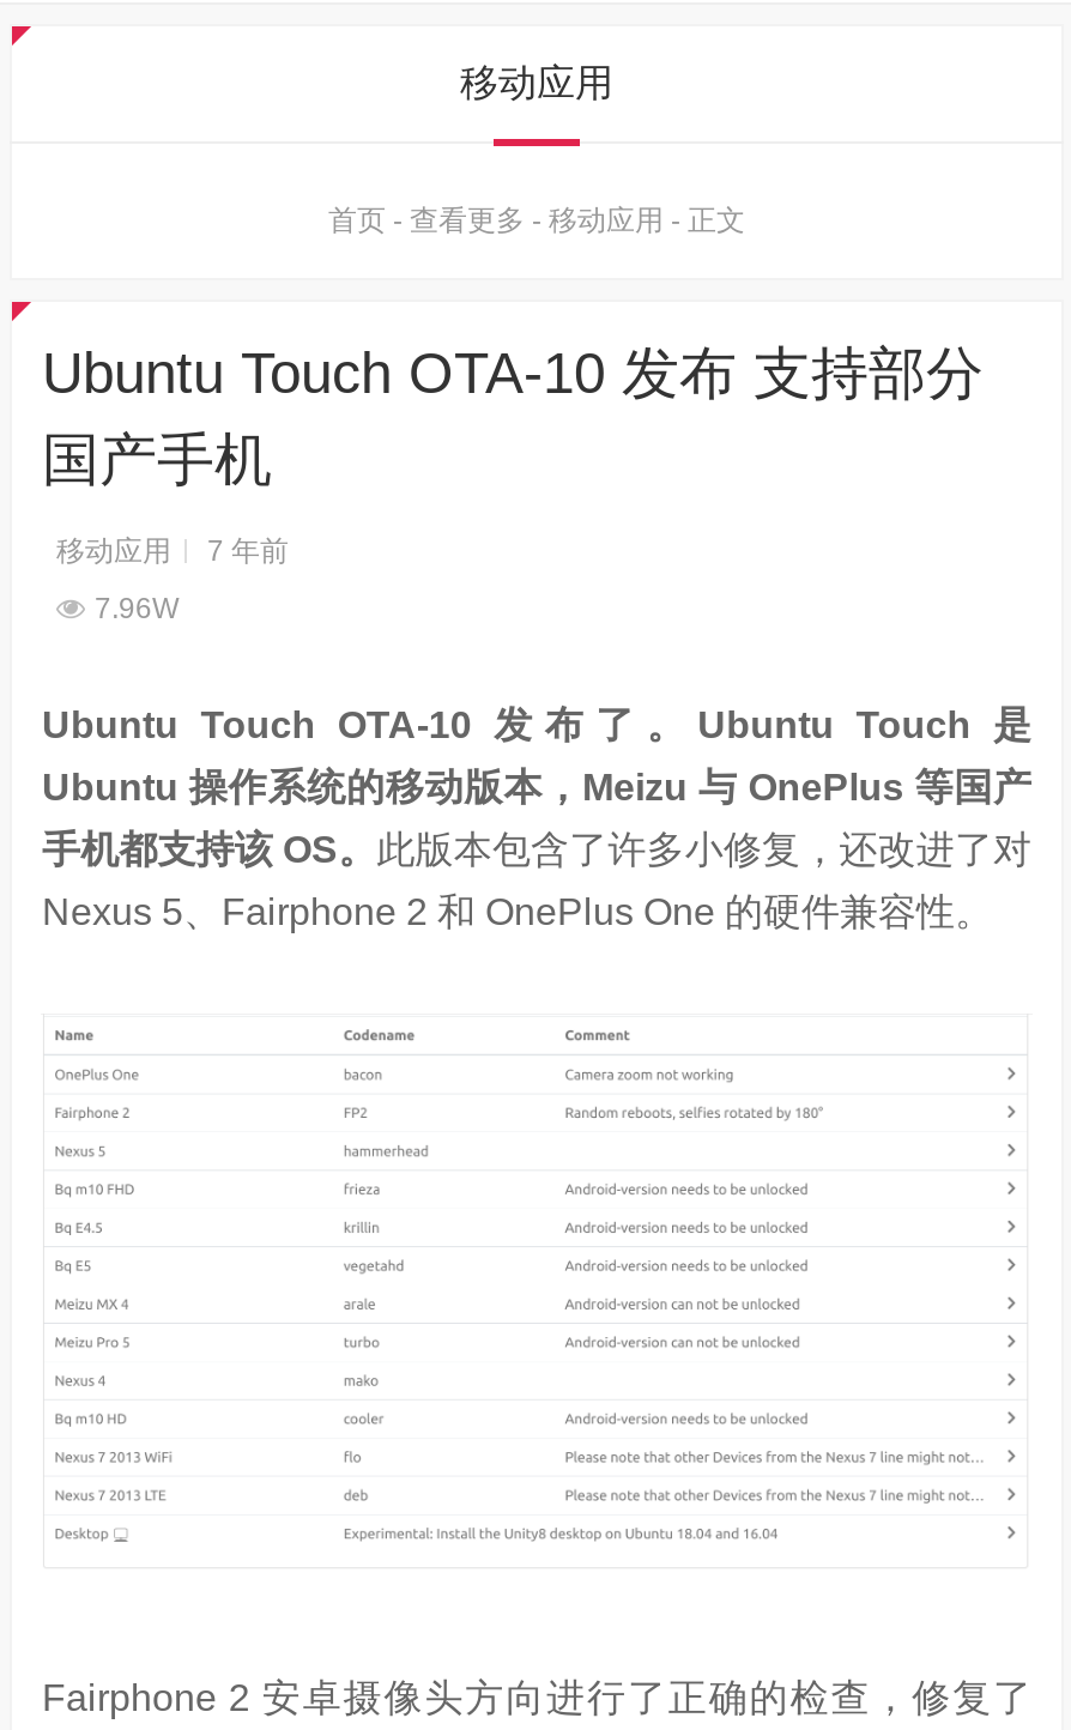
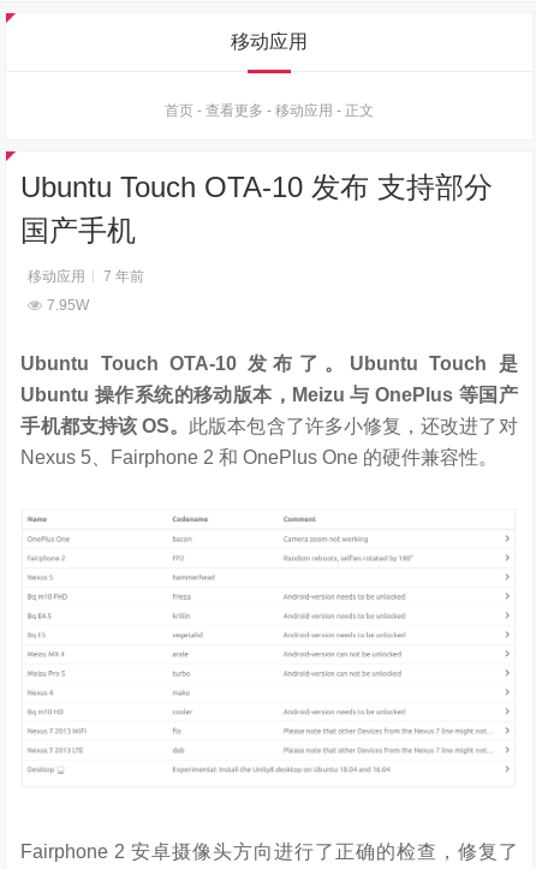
[95,592,179,625] 7.96W -> [47,297,90,314] 7.95W

